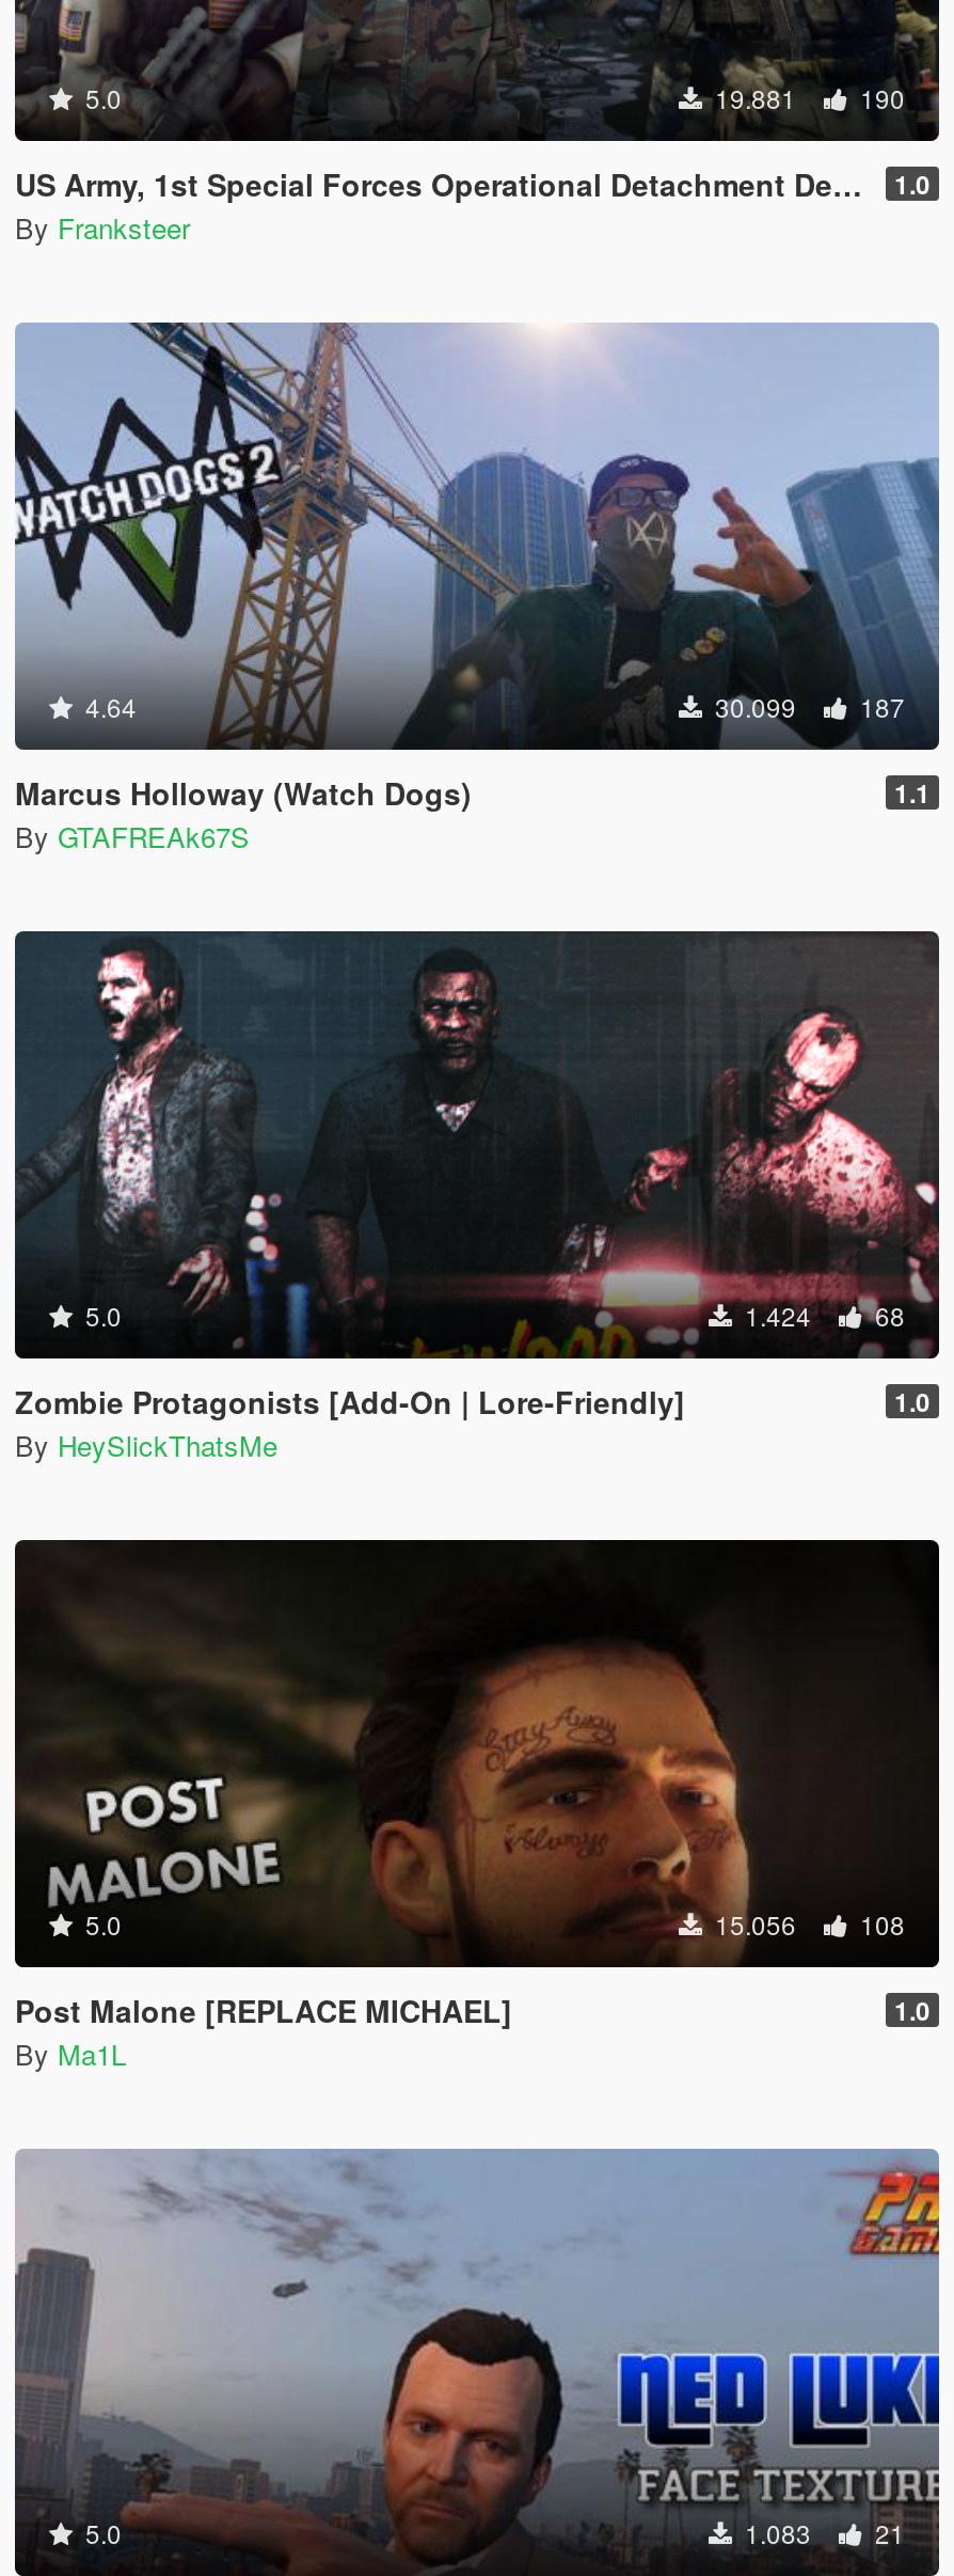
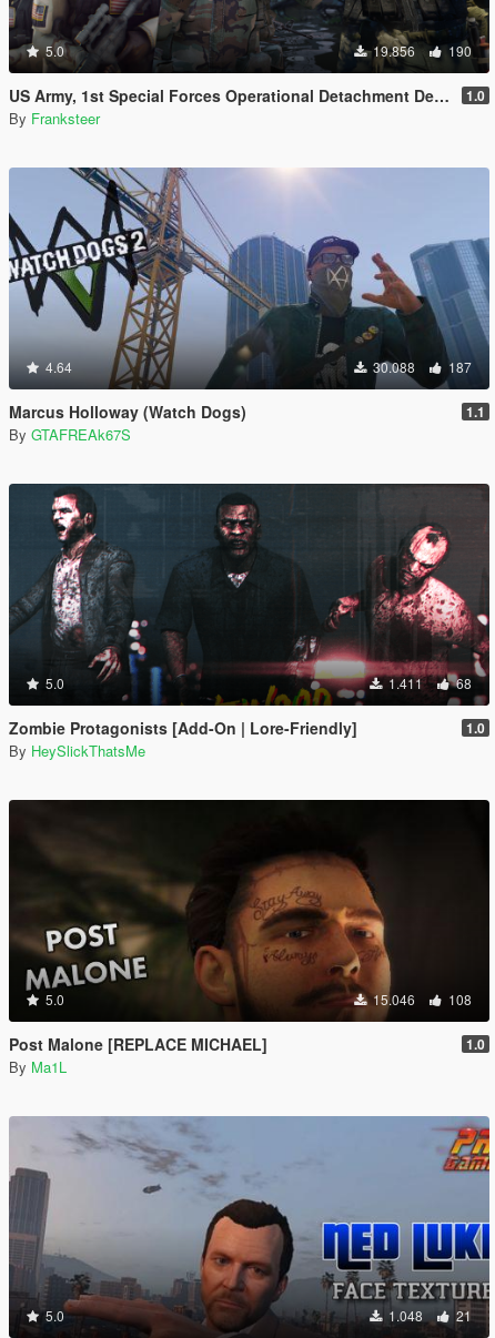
[709,79,905,115] 19.881 190 -> [370,41,472,60] 19.856 190
[709,688,905,724] 30.099 187 -> [370,357,472,376] 30.088 187
[738,1297,905,1333] 1.424 68 -> [385,673,472,692] 1.411 68
[709,1905,905,1942] 15.056 108 -> [370,990,472,1008] 15.046 108
[738,2514,905,2550] 1.083 21 -> [385,1306,472,1325] 1.048 21

